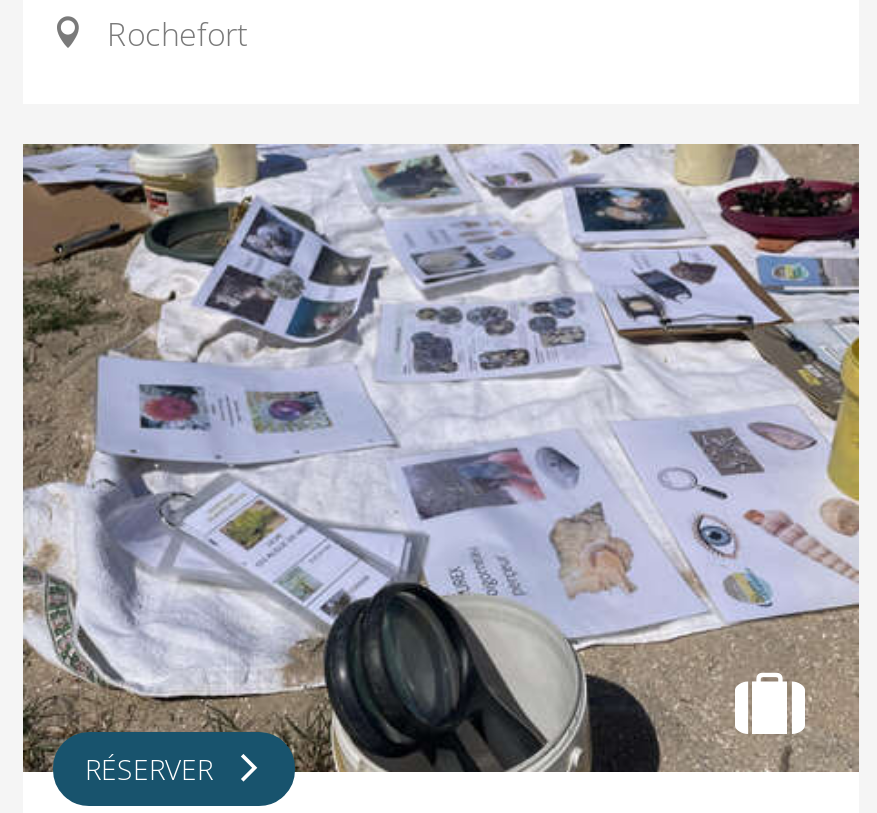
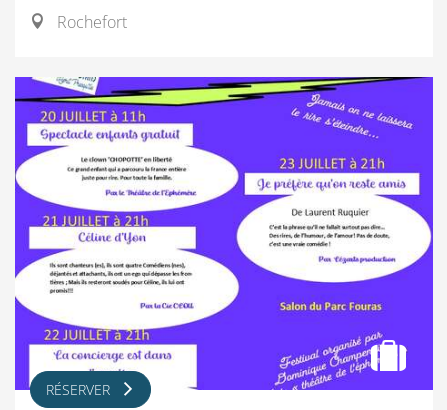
[21,141,861,775] [image] -> [14,76,434,391] [image]

